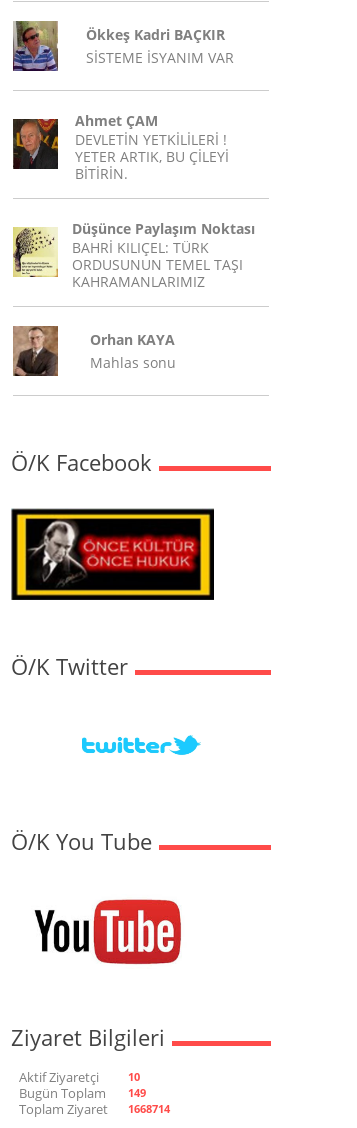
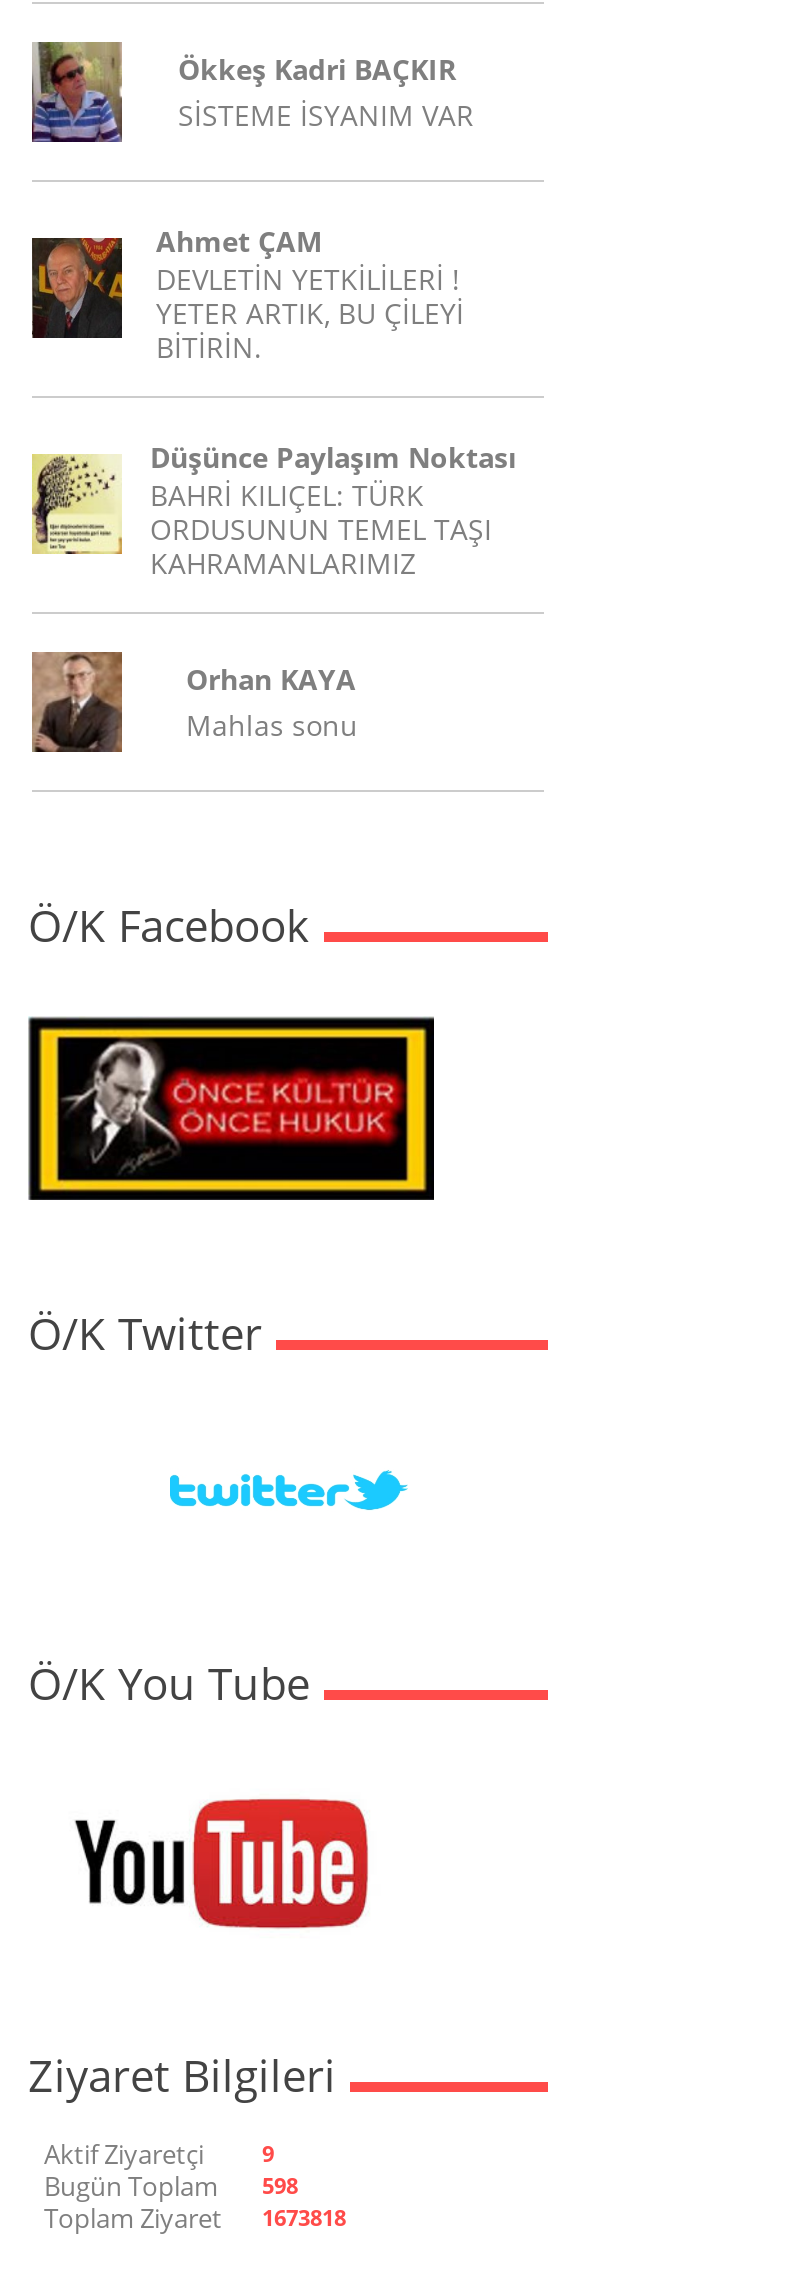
[19,1068,140,1086] Aktif Ziyaretçi 10 -> [44,2136,274,2172] Aktif Ziyaretçi 9
[19,1084,146,1102] Bugün Toplam 149 -> [44,2168,298,2204] Bugün Toplam 598
[19,1100,170,1118] Toplam Ziyaret 1668714 -> [44,2200,346,2236] Toplam Ziyaret 1673818

